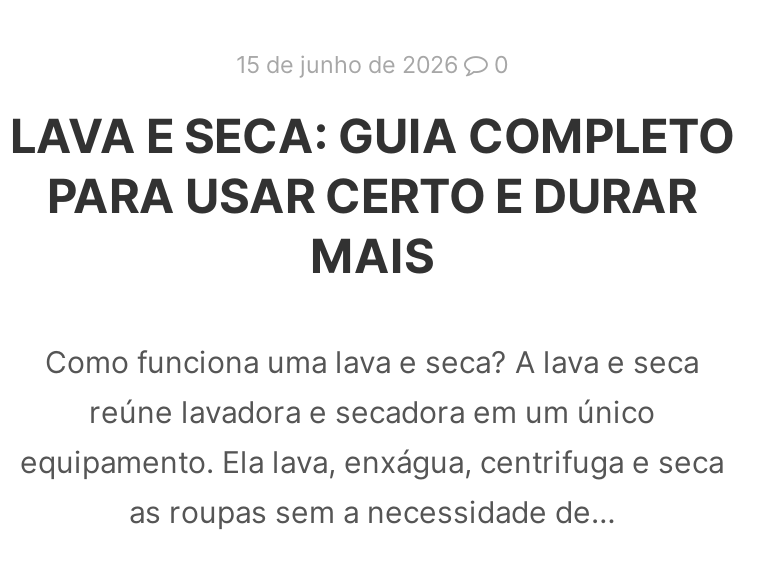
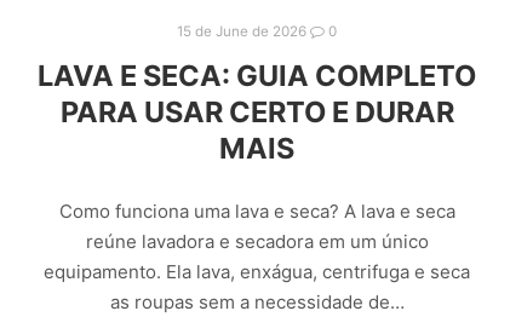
[236,50,508,78] 15 de junho de 2026 0 -> [177,23,337,40] 15 de June de 2026 0

